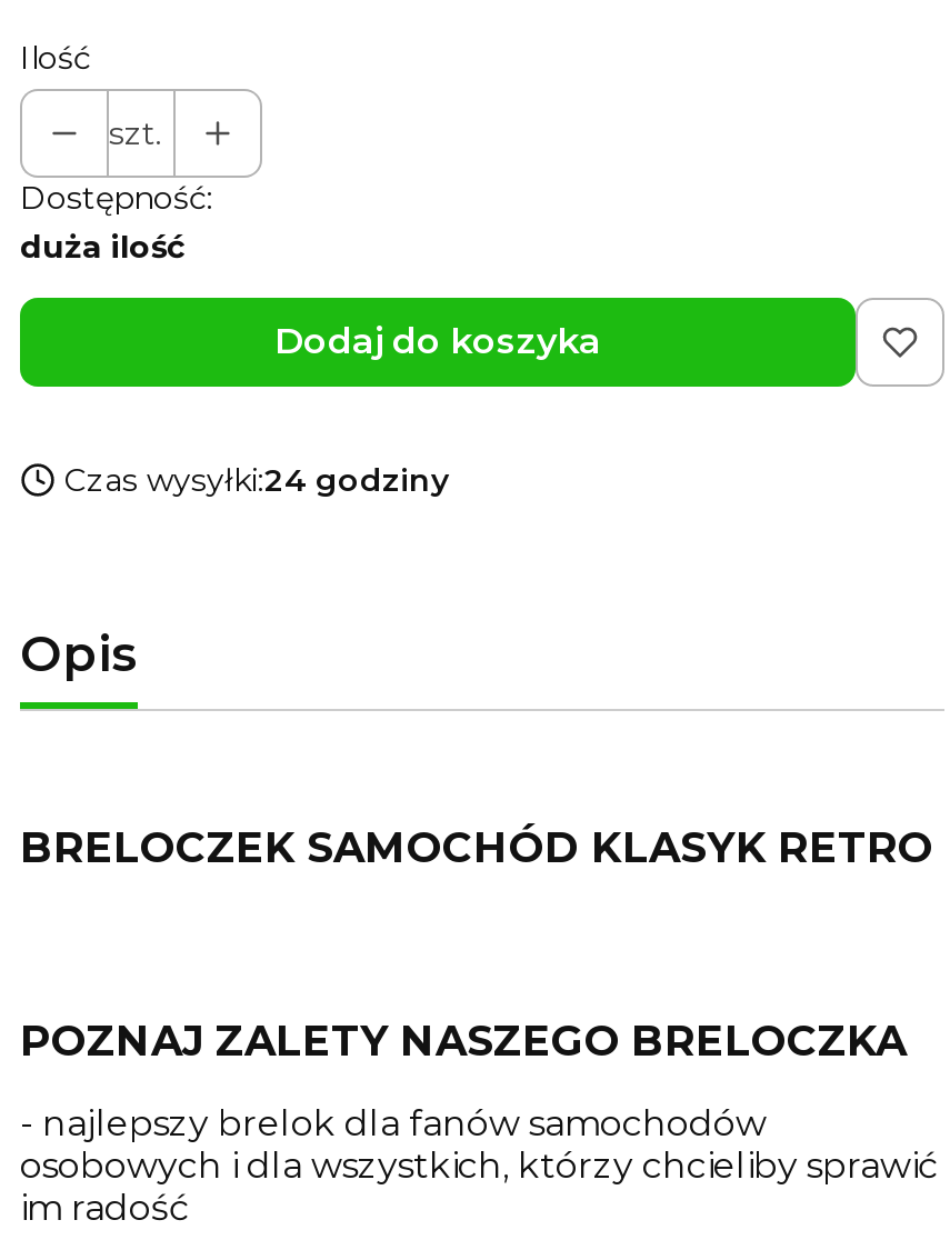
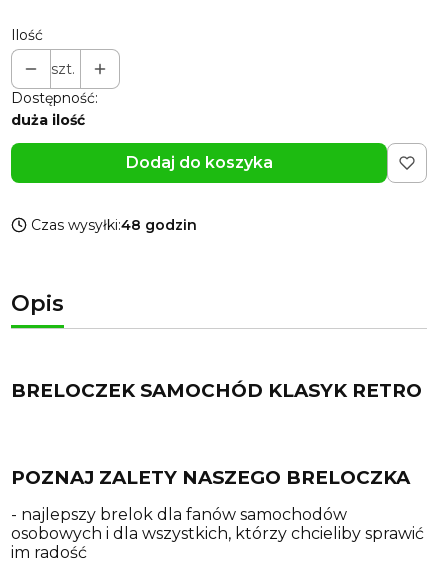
[64,460,449,500] Czas wysyłki:24 godziny -> [31,216,197,234] Czas wysyłki:48 godzin

